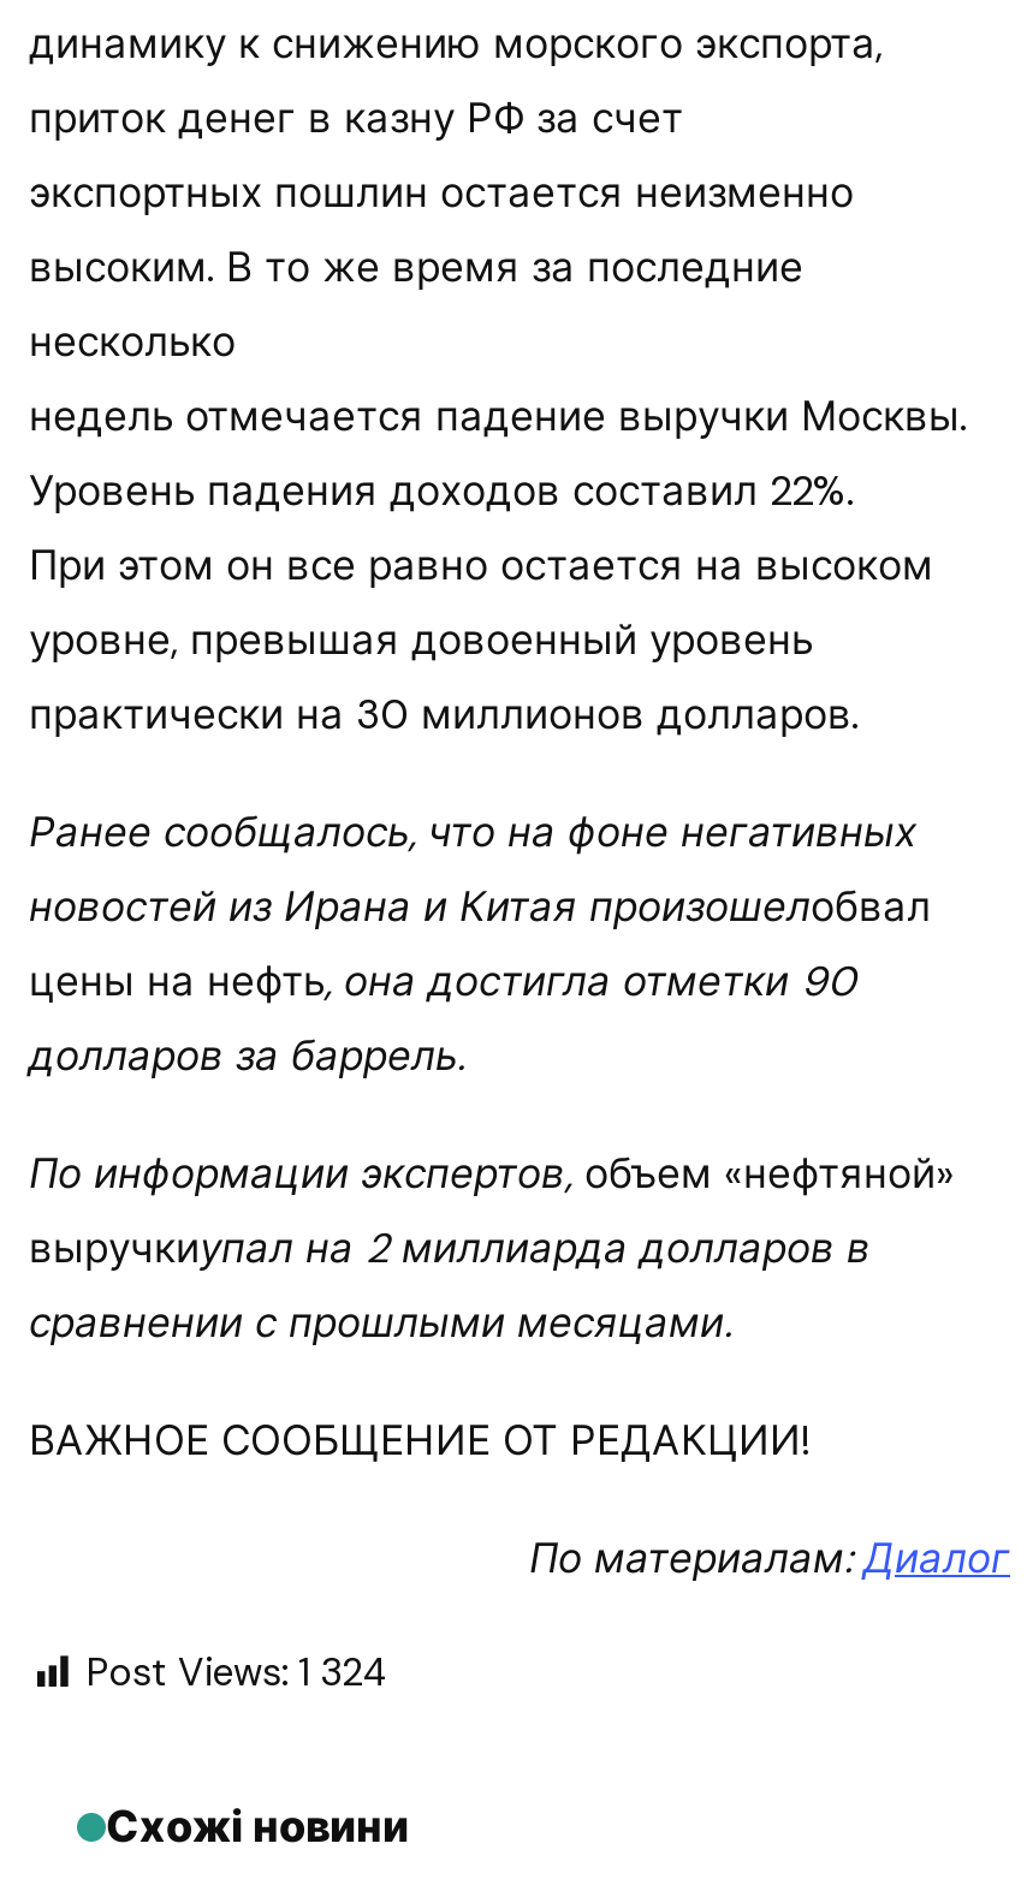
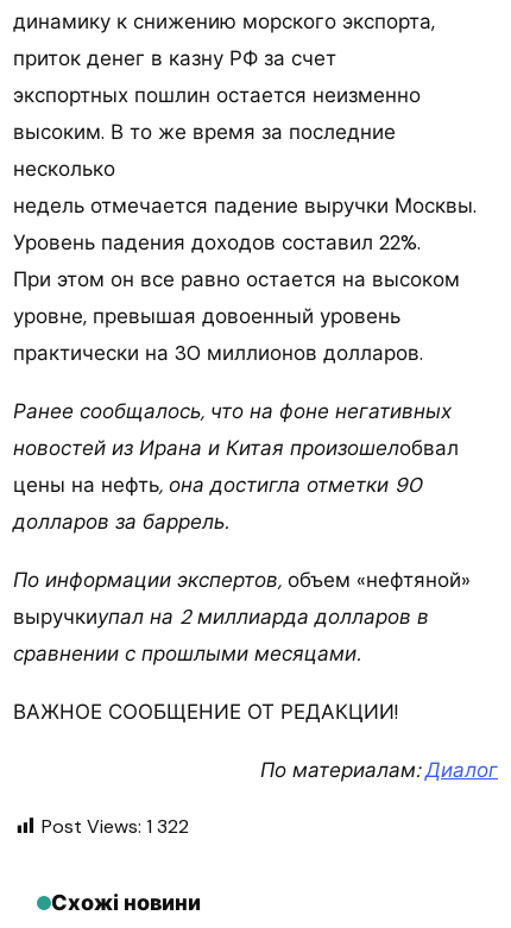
[87,1647,390,1697] Post Views: 1 324 -> [42,814,189,839] Post Views: 1 322

